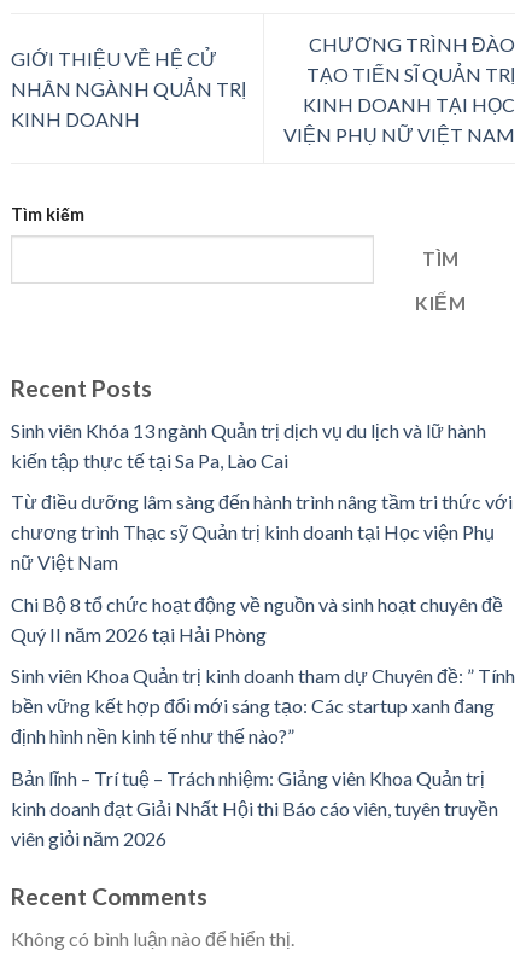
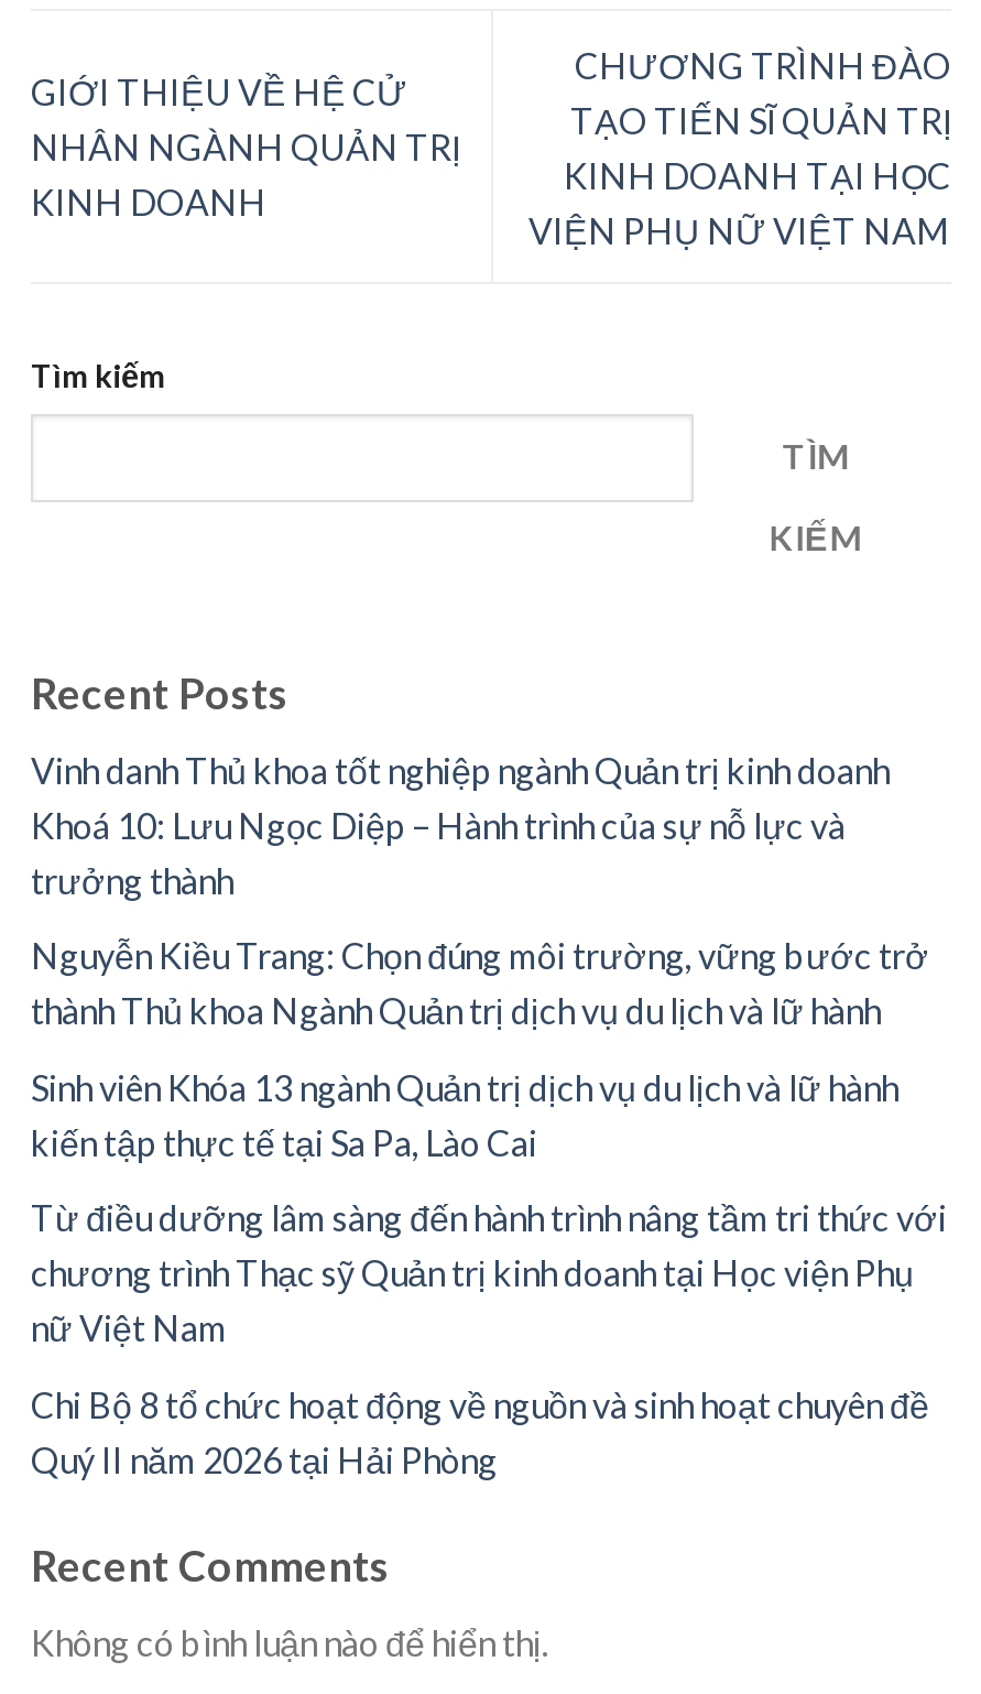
none -> [31,748,929,1031] Vinh danh Thủ khoa tốt nghiệp ngành Quản trị kinh doanh | Khoá 10: Lưu Ngọc Diệp – Hành trình của sự nỗ lực và | trưởng thành | Nguyễn Kiều Trang: Chọn đúng môi trường, vững bước trở | thành Thủ khoa Ngành Quản trị dịch vụ du lịch và lữ hành
moved [11,418,513,646] -> [31,1066,947,1480]: Sinh viên Khóa 13 ngành Quản trị dịch vụ du lịch và lữ hành | kiến tập thực tế tại Sa Pa, Lào Cai | Từ điều dưỡng lâm sàng đến hành trình nâng tầm tri thức với | chương trình Thạc sỹ Quản trị kinh doanh tại Học viện Phụ | nữ Việt Nam | Chi Bộ 8 tổ chức hoạt động về nguồn và sinh hoạt chuyên đề | Quý II năm 2026 tại Hải Phòng
[11,664,515,850] Sinh viên Khoa Quản trị kinh doanh tham dự Chuyên đề: ” Tính | bền vững kết hợp đổi mới sáng tạo: Các startup xanh đang | định hình nền kinh tế như thế nào?” | Bản lĩnh – Trí tuệ – Trách nhiệm: Giảng viên Khoa Quản trị | kinh doanh đạt Giải Nhất Hội thi Báo cáo viên, tuyên truyền | viên giỏi năm 2026 -> none

